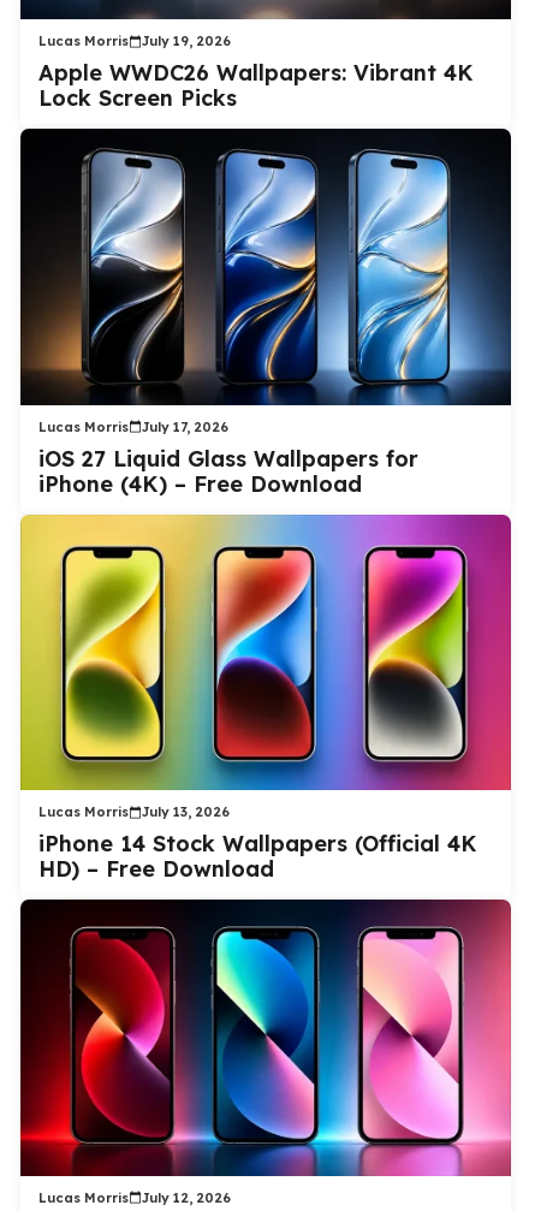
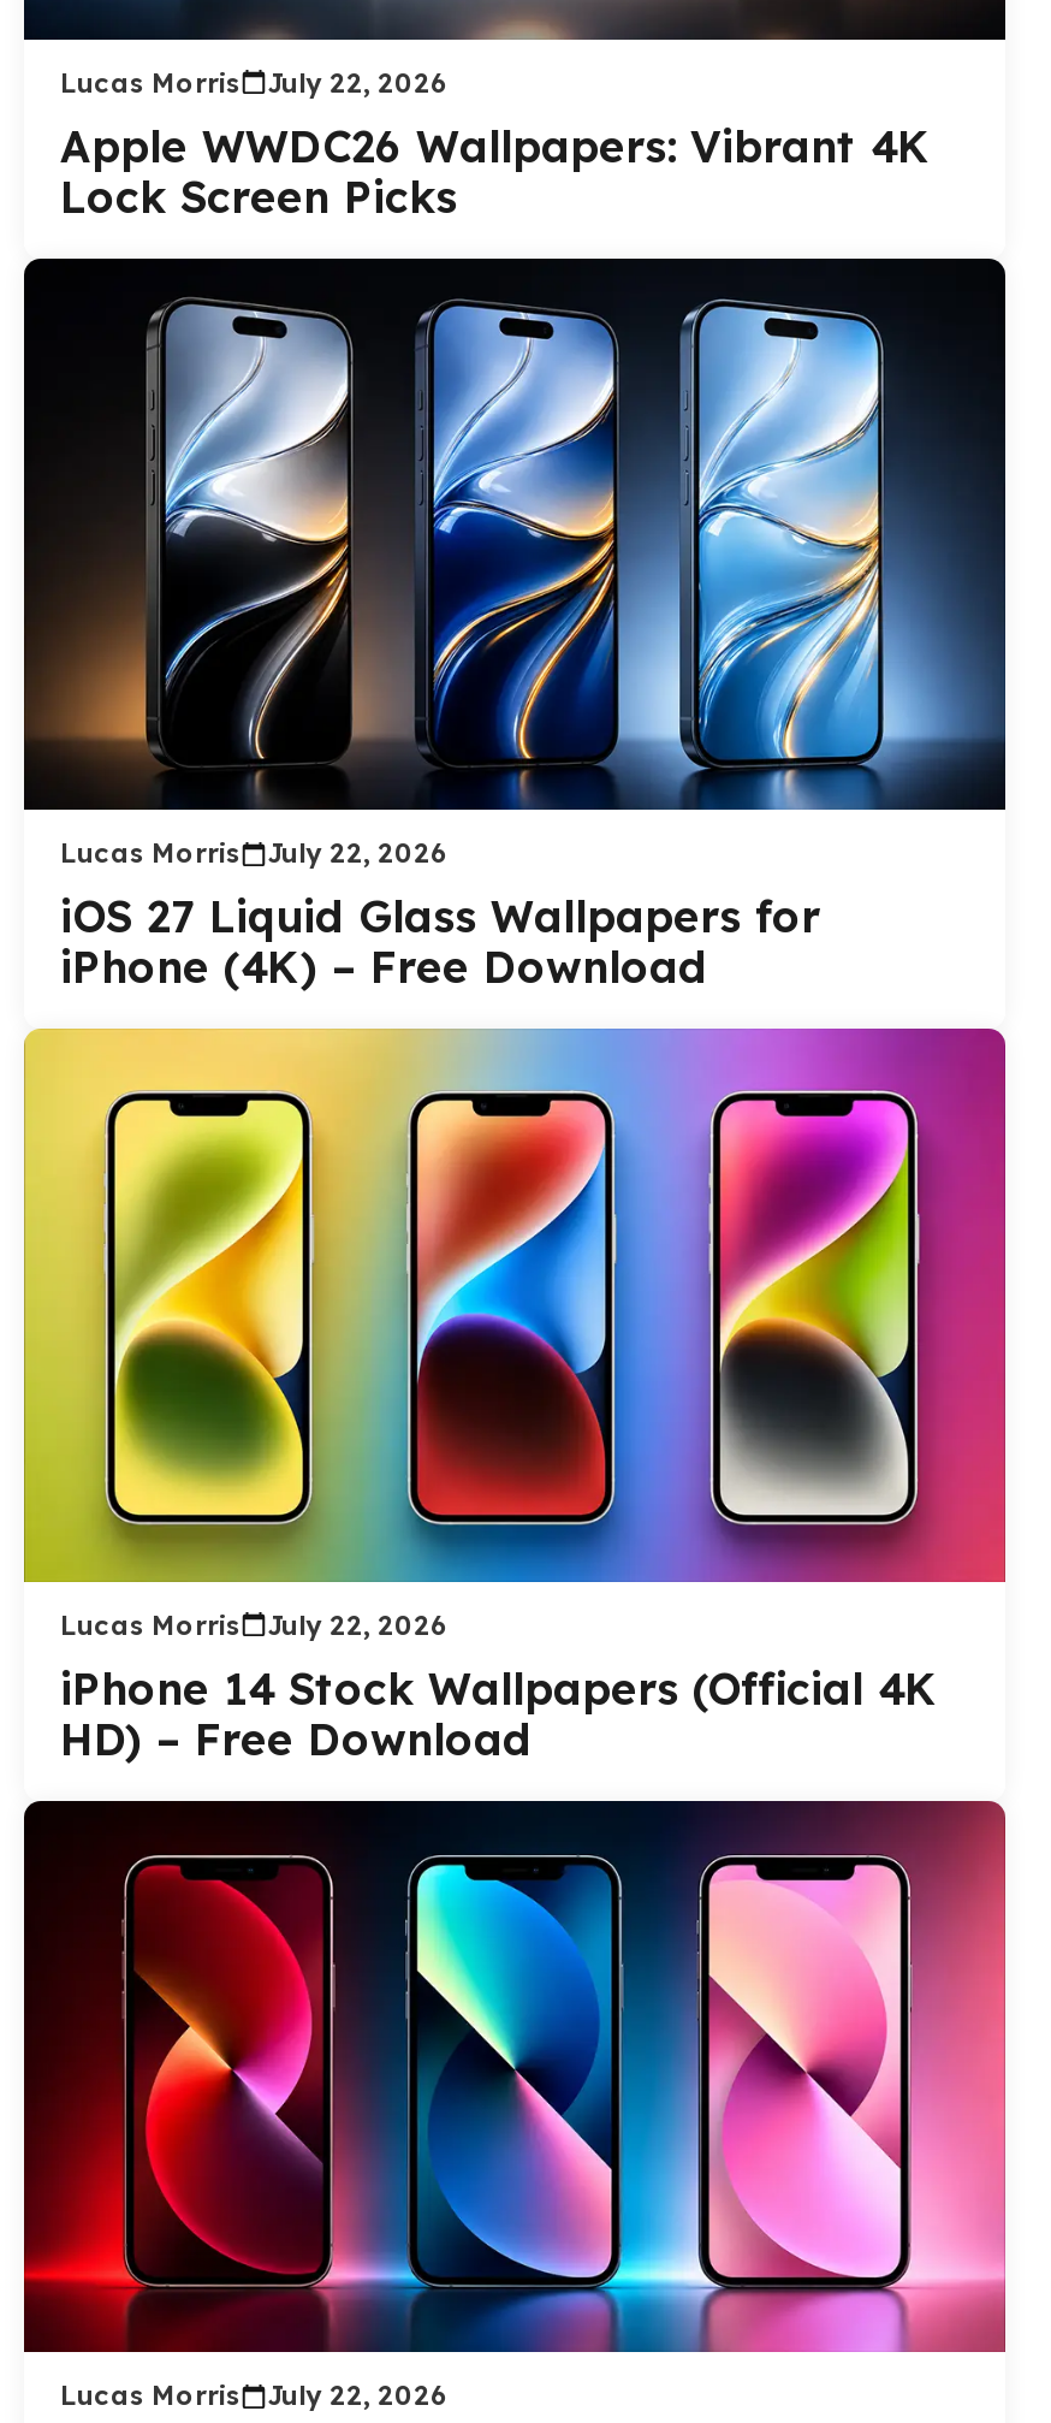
[38,32,231,49] Lucas Morris July 19, 2026 -> [60,65,447,99] Lucas Morris July 22, 2026
[38,418,228,435] Lucas Morris July 17, 2026 -> [60,836,447,870] Lucas Morris July 22, 2026
[38,803,230,820] Lucas Morris July 13, 2026 -> [60,1607,447,1641] Lucas Morris July 22, 2026
[38,1189,231,1206] Lucas Morris July 12, 2026 -> [60,2378,447,2412] Lucas Morris July 22, 2026

